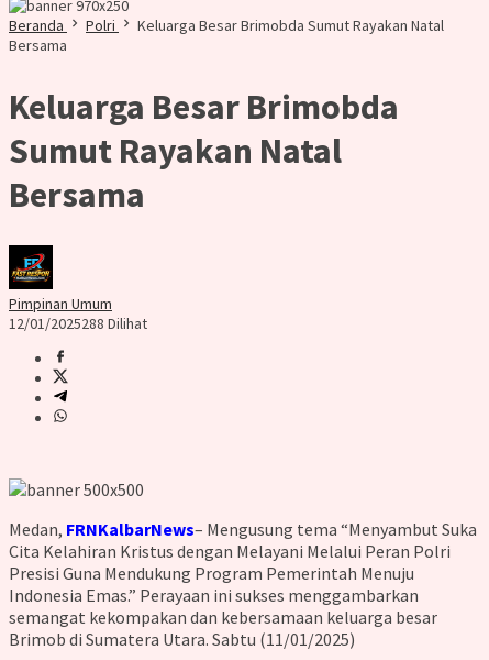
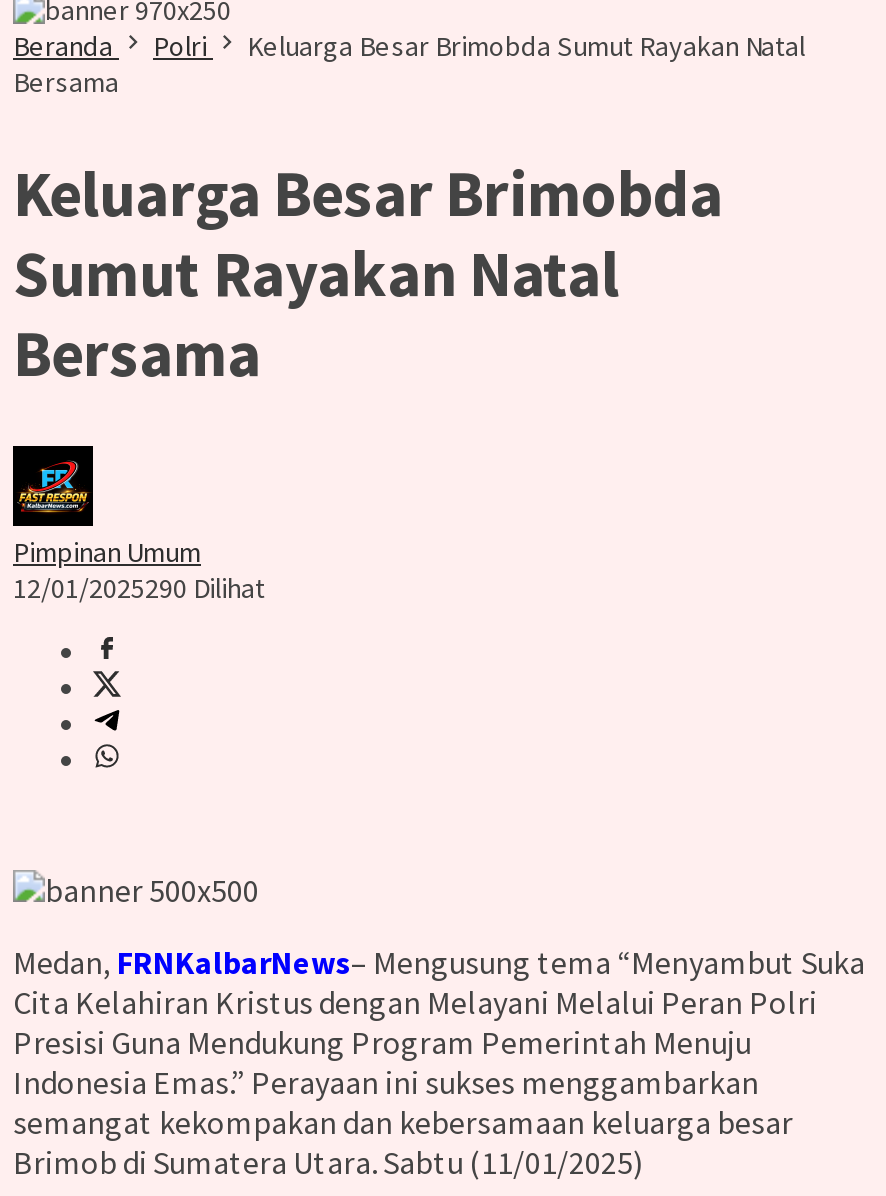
[9,314,147,333] 12/01/2025288 Dilihat -> [13,570,265,606] 12/01/2025290 Dilihat

